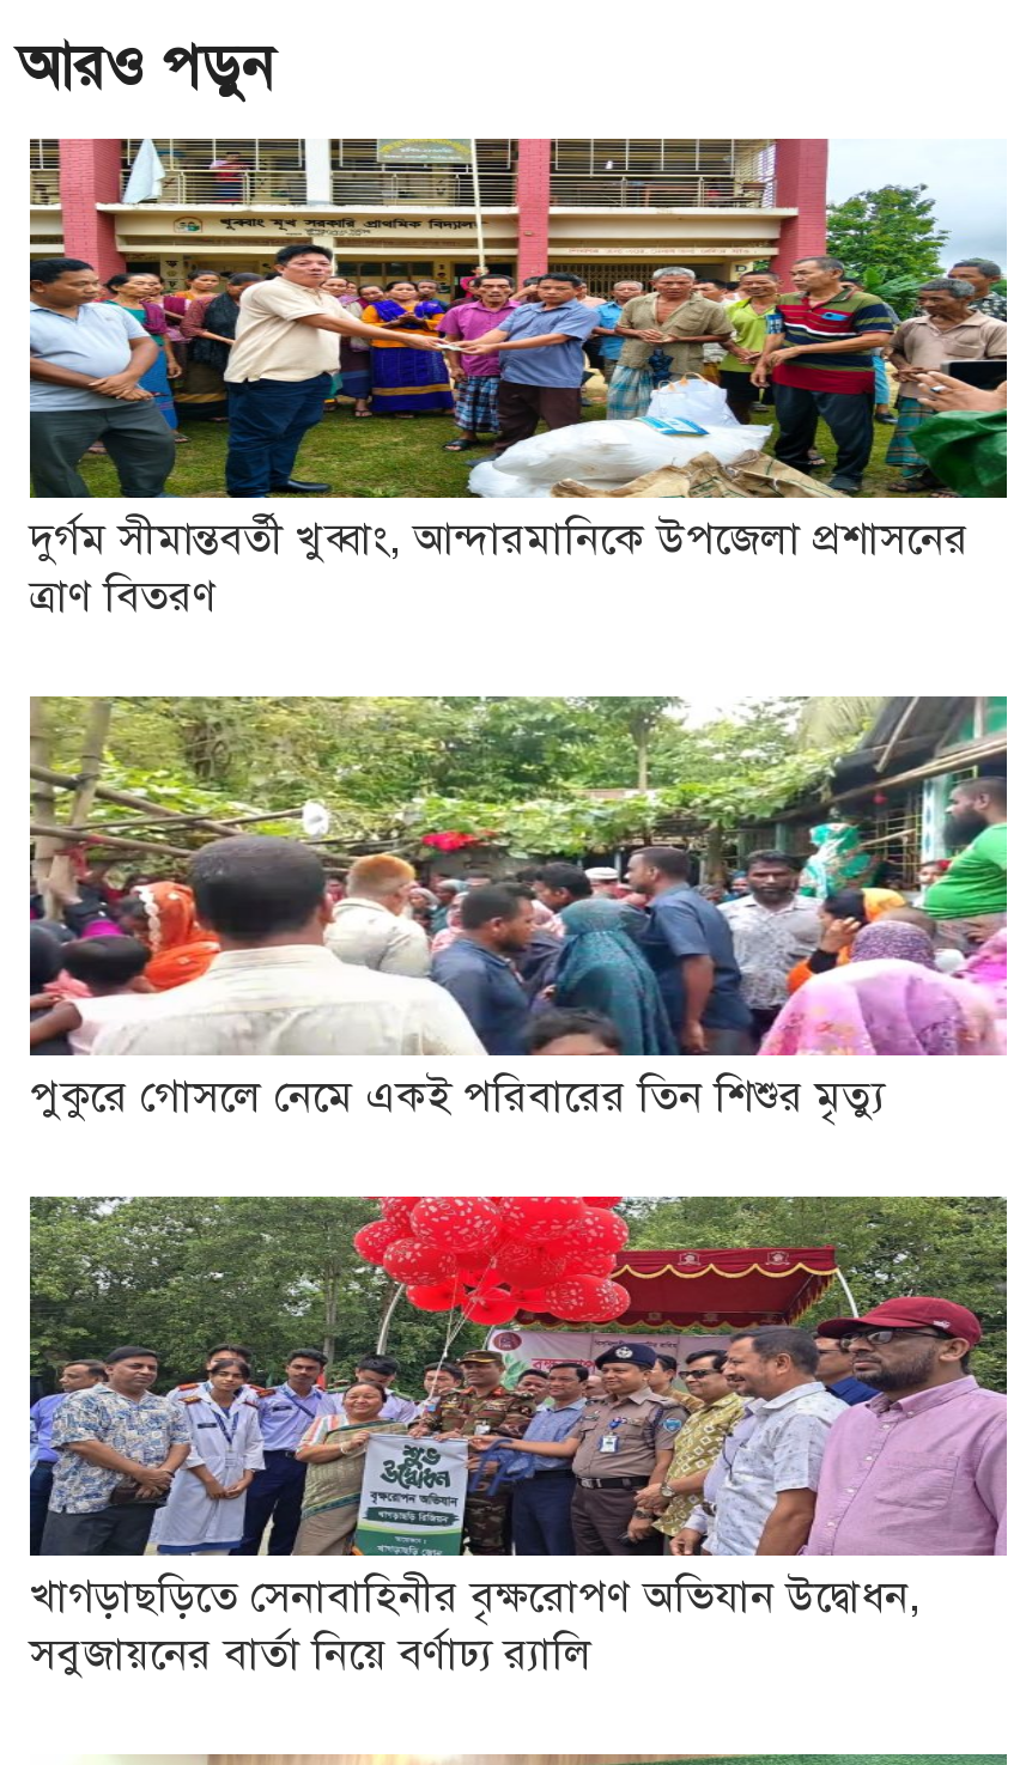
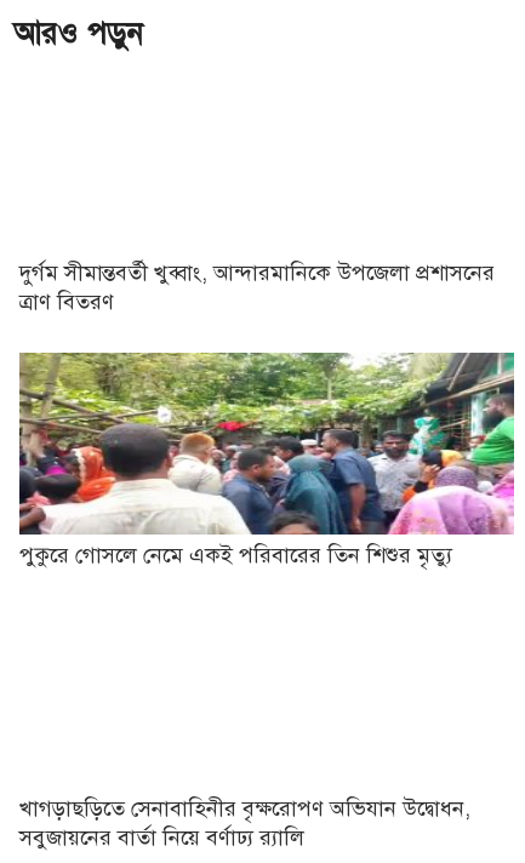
[28,135,1009,501] [image] -> none
[28,1193,1009,1559] [image] -> none

